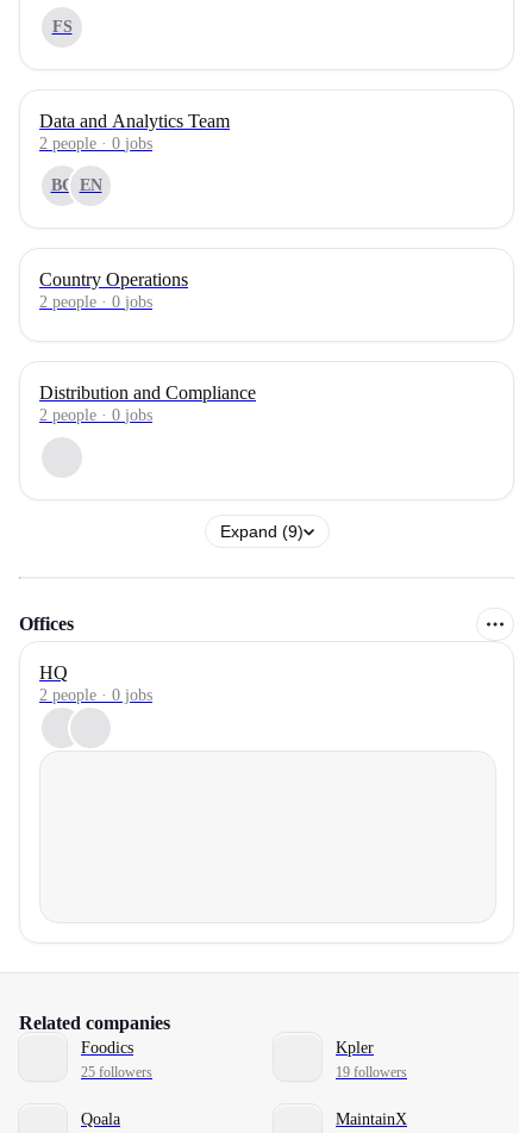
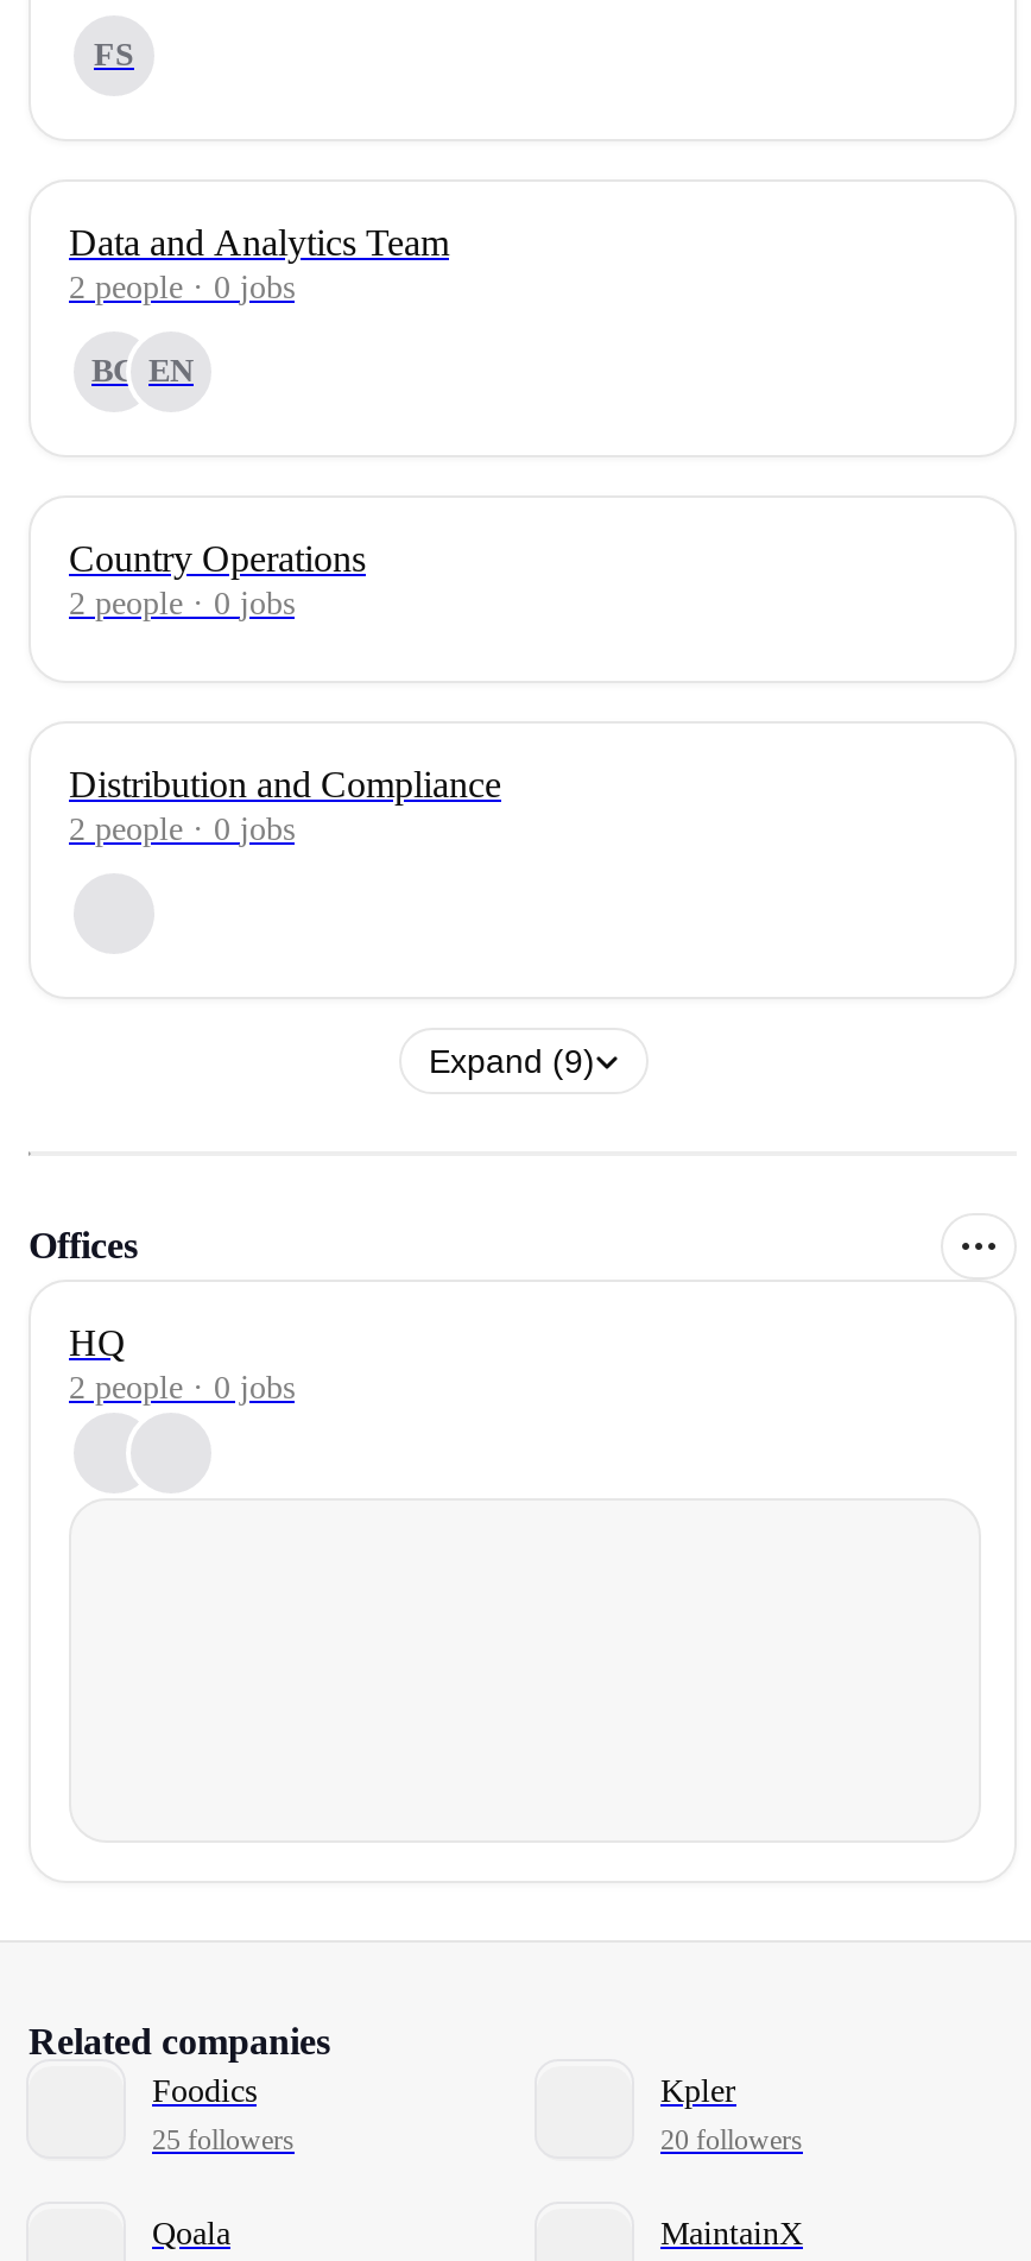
[336,1064,407,1080] 19 followers -> [660,2123,803,2156] 20 followers

